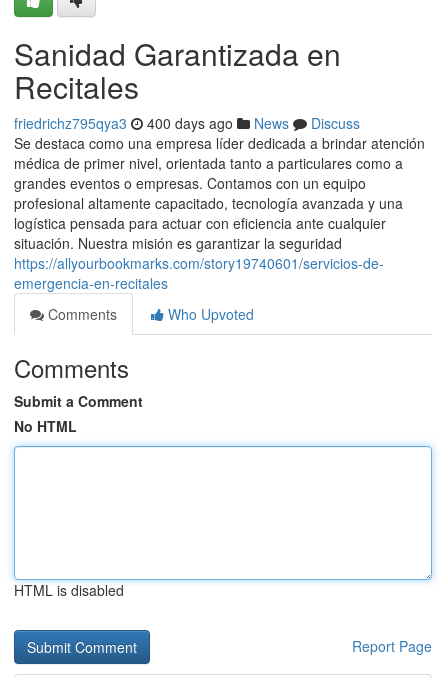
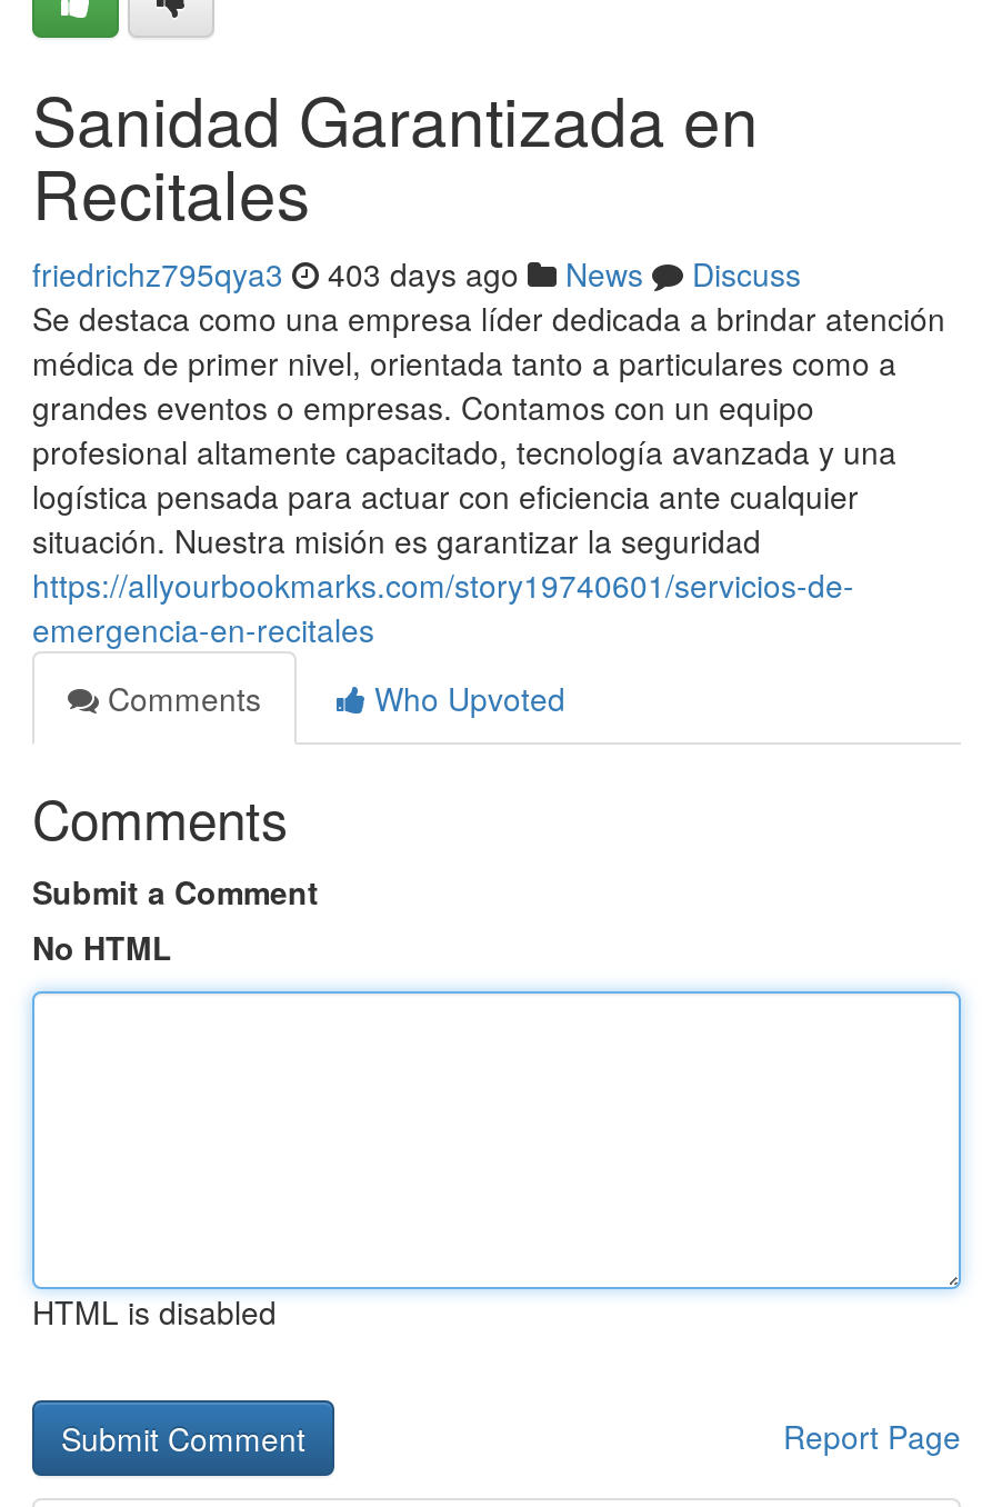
[14,113,360,133] friedrichz795qya3 400 days ago News Discuss -> [32,251,801,296] friedrichz795qya3 403 days ago News Discuss

